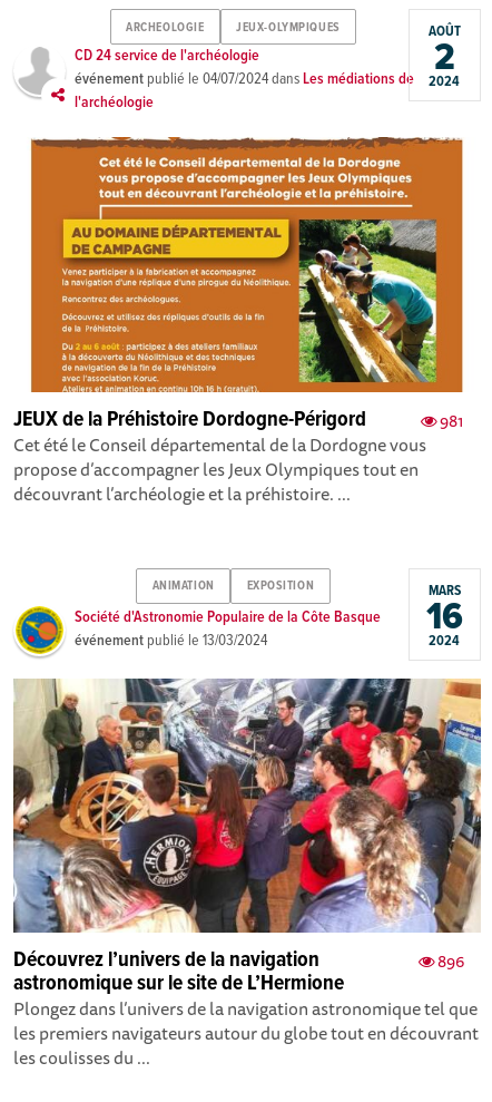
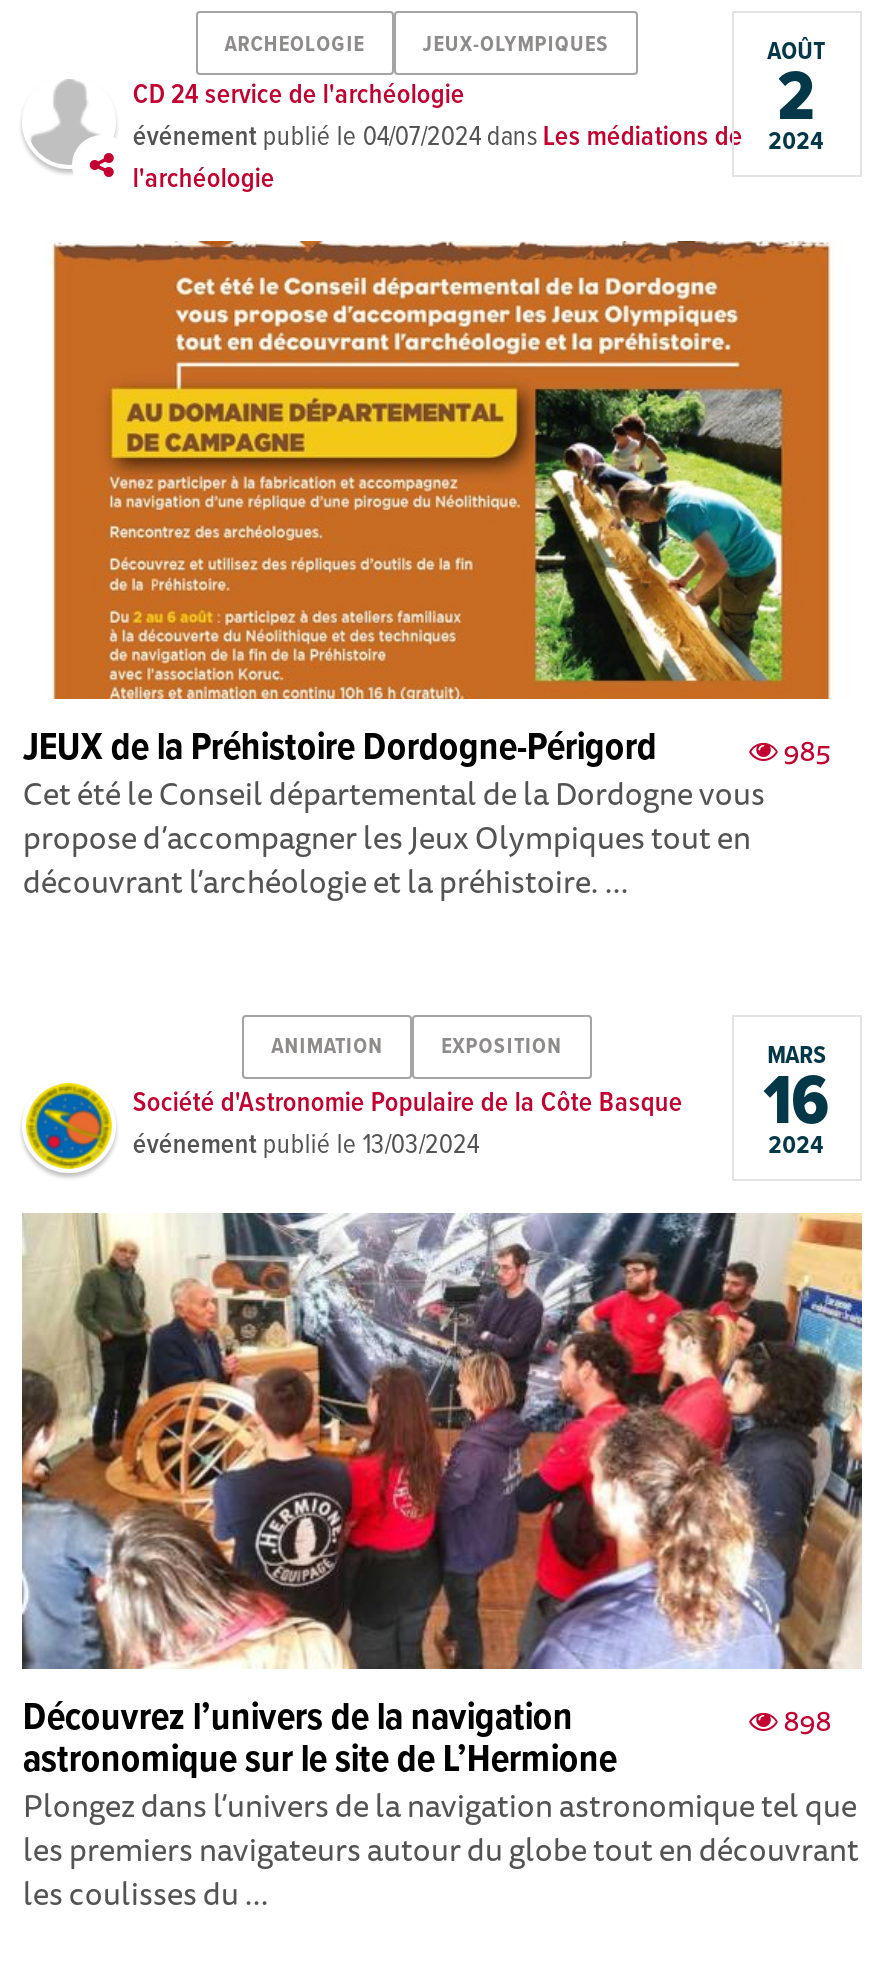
[436,407,464,433] 981 -> [777,726,831,772] 985
[434,949,464,974] 896 -> [777,1698,831,1744] 898

